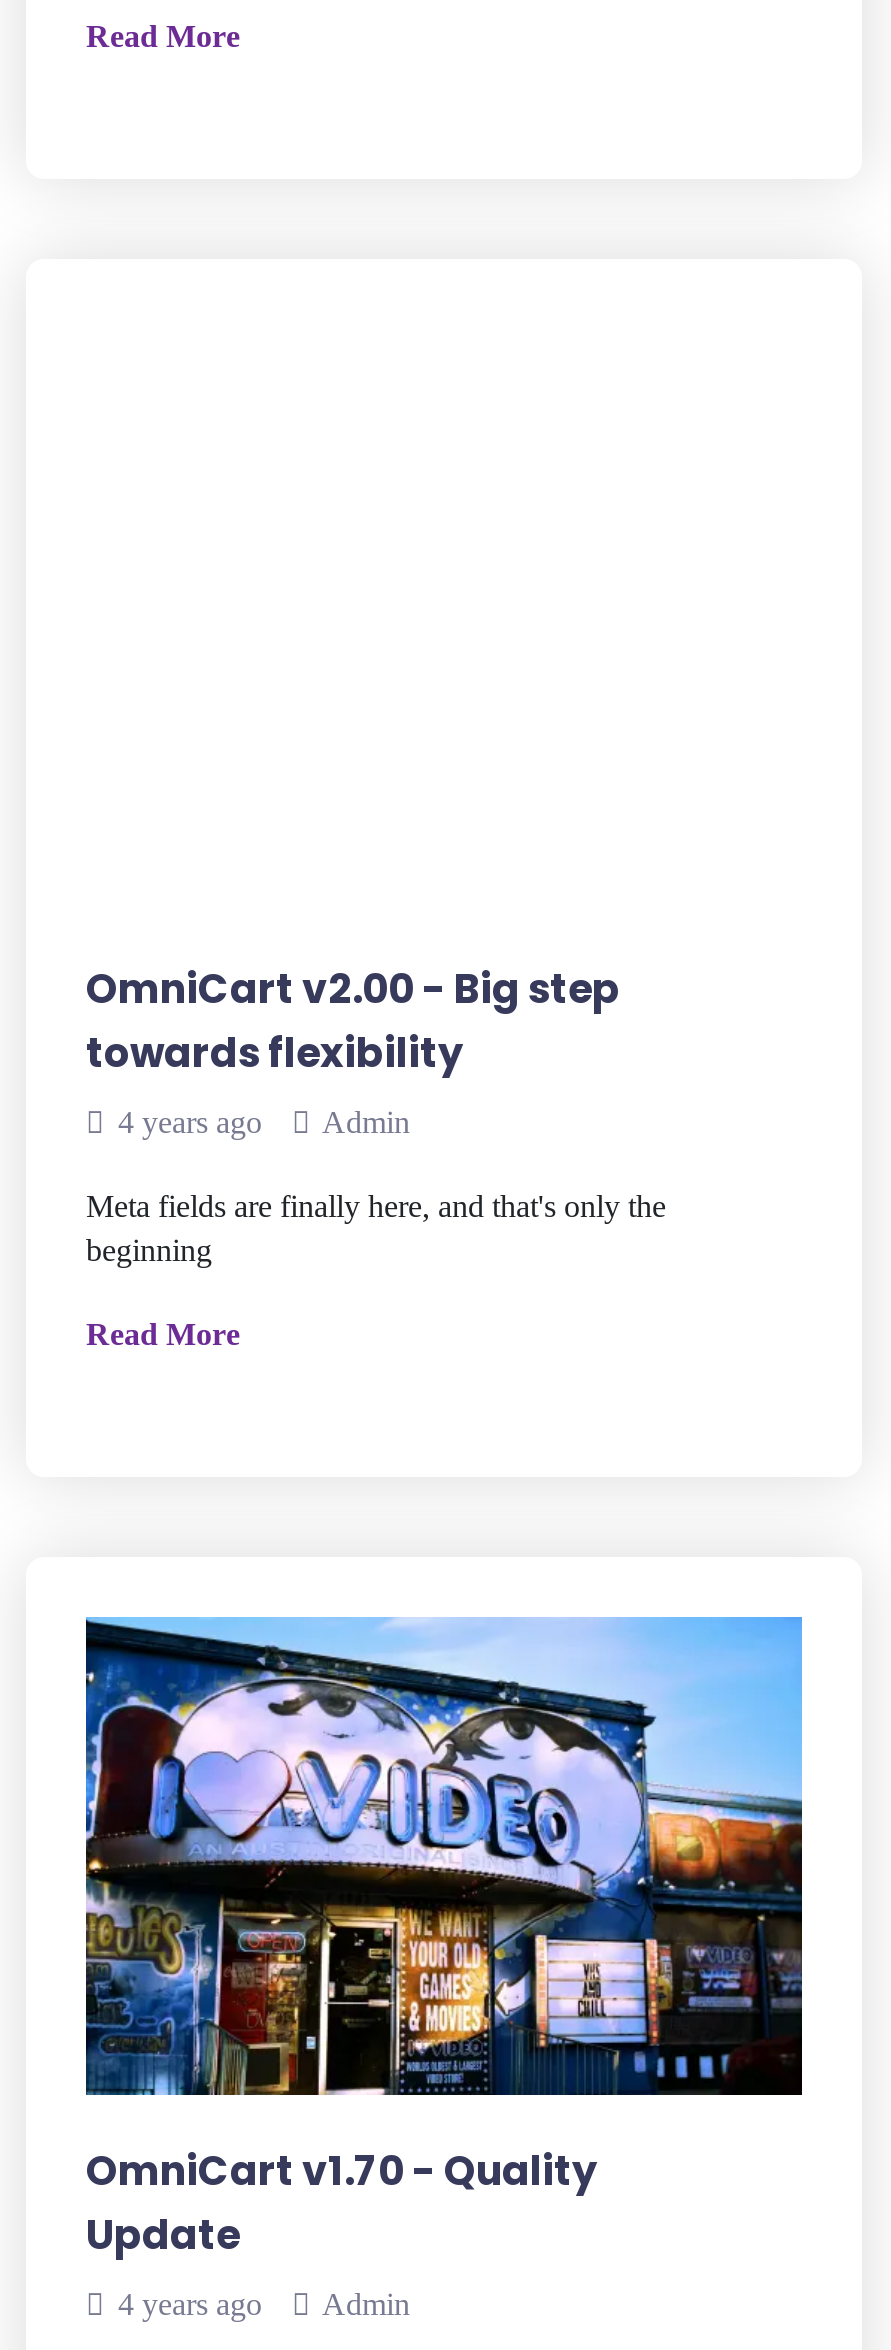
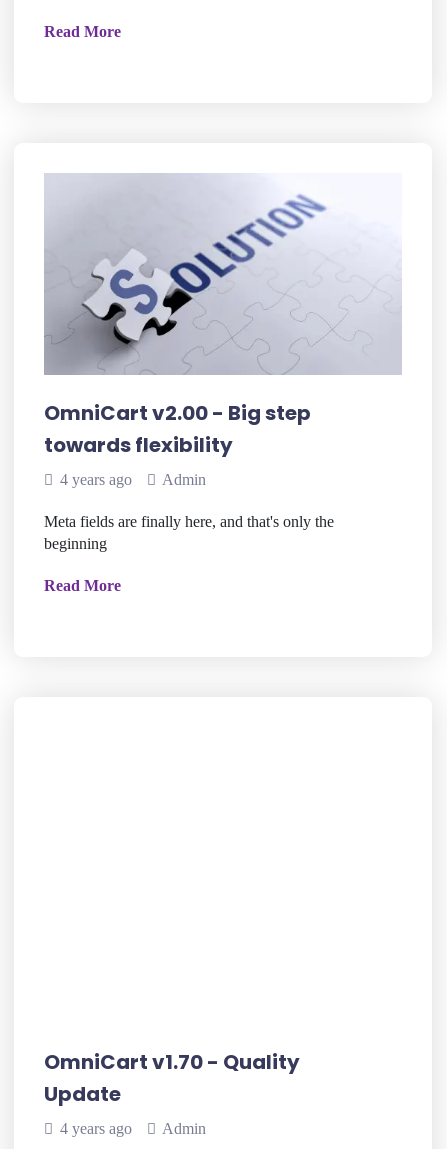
none -> [43,173,402,376] [image]
moved [86,962,666,1352] -> [44,399,334,594]: OmniCart v2.00 - Big step | towards flexibility | 4 years ago | Admin | Meta fields are finally here, and that's only the | beginning | Read More
[84,1615,804,2099] [image] -> none

